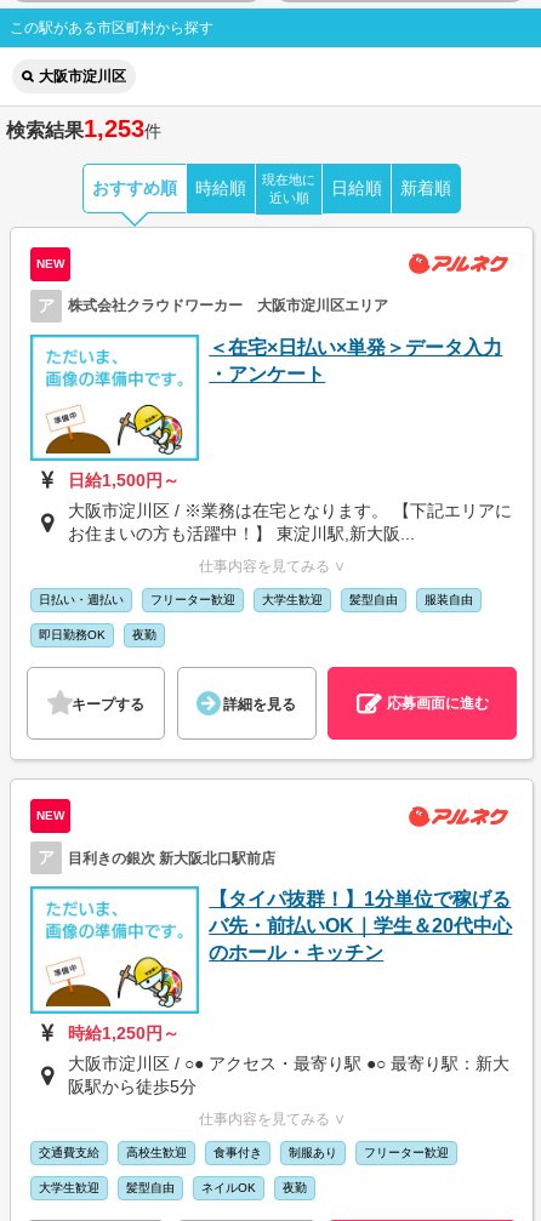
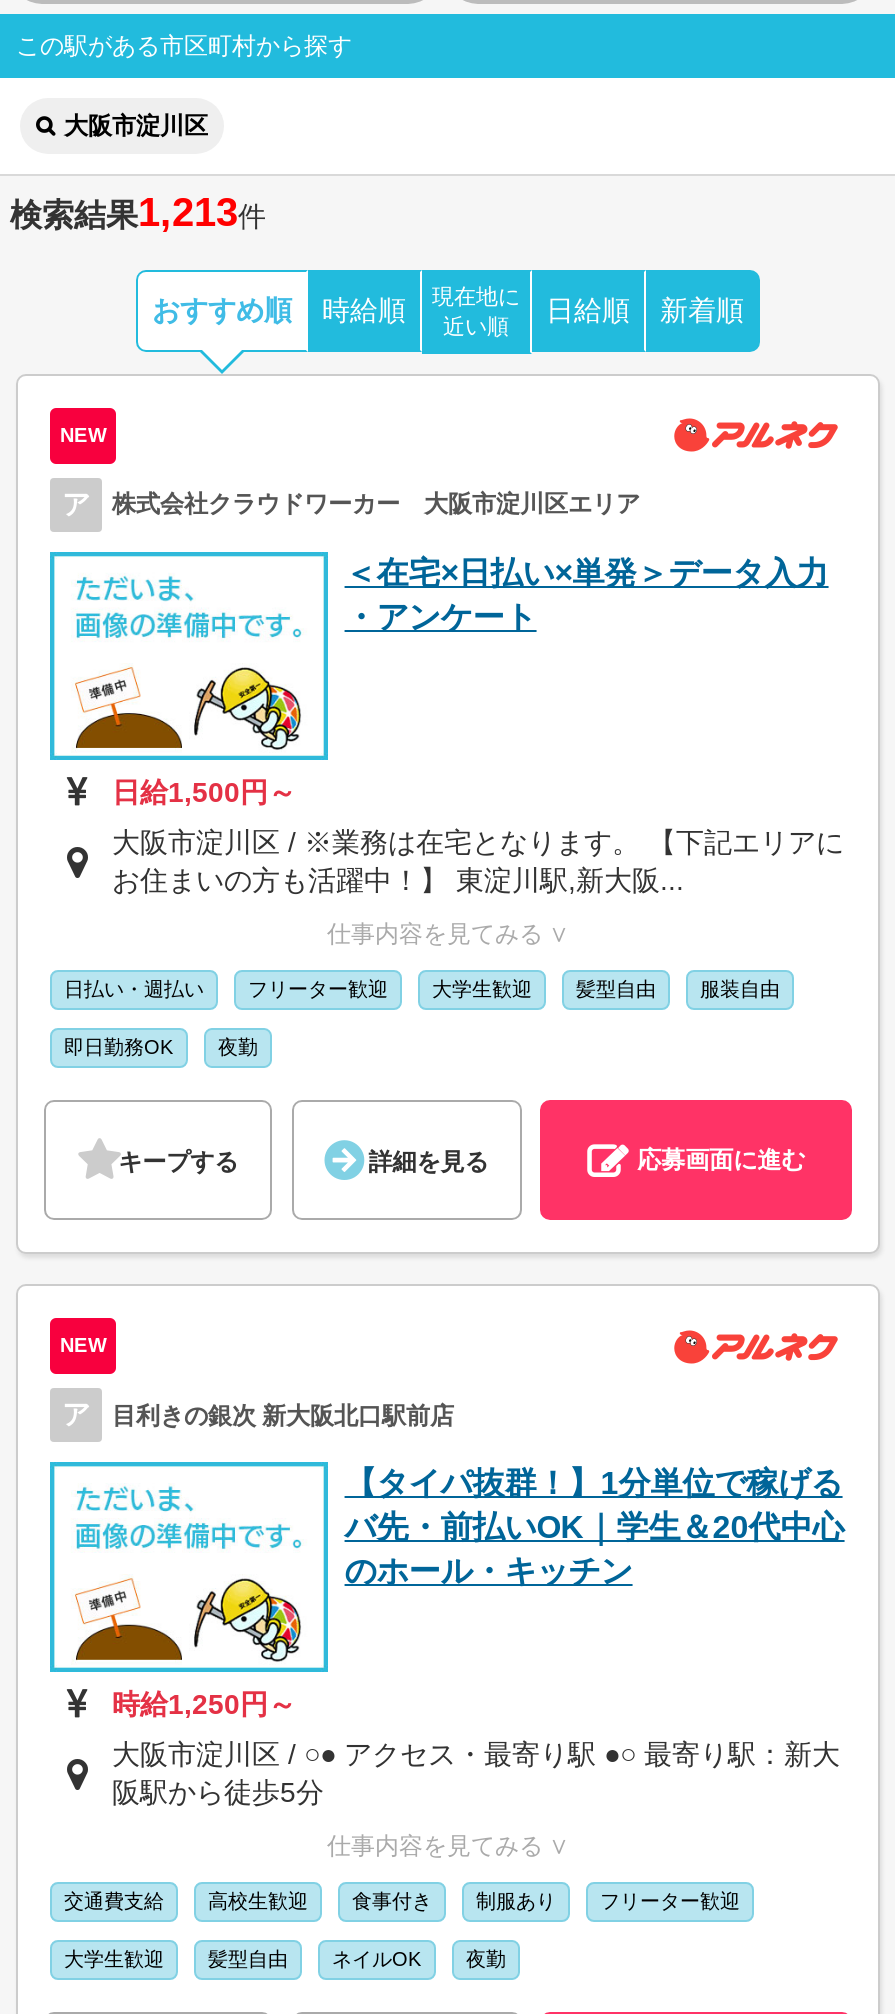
[6,115,161,141] 検索結果1,253件 -> [10,189,266,233] 検索結果1,213件

